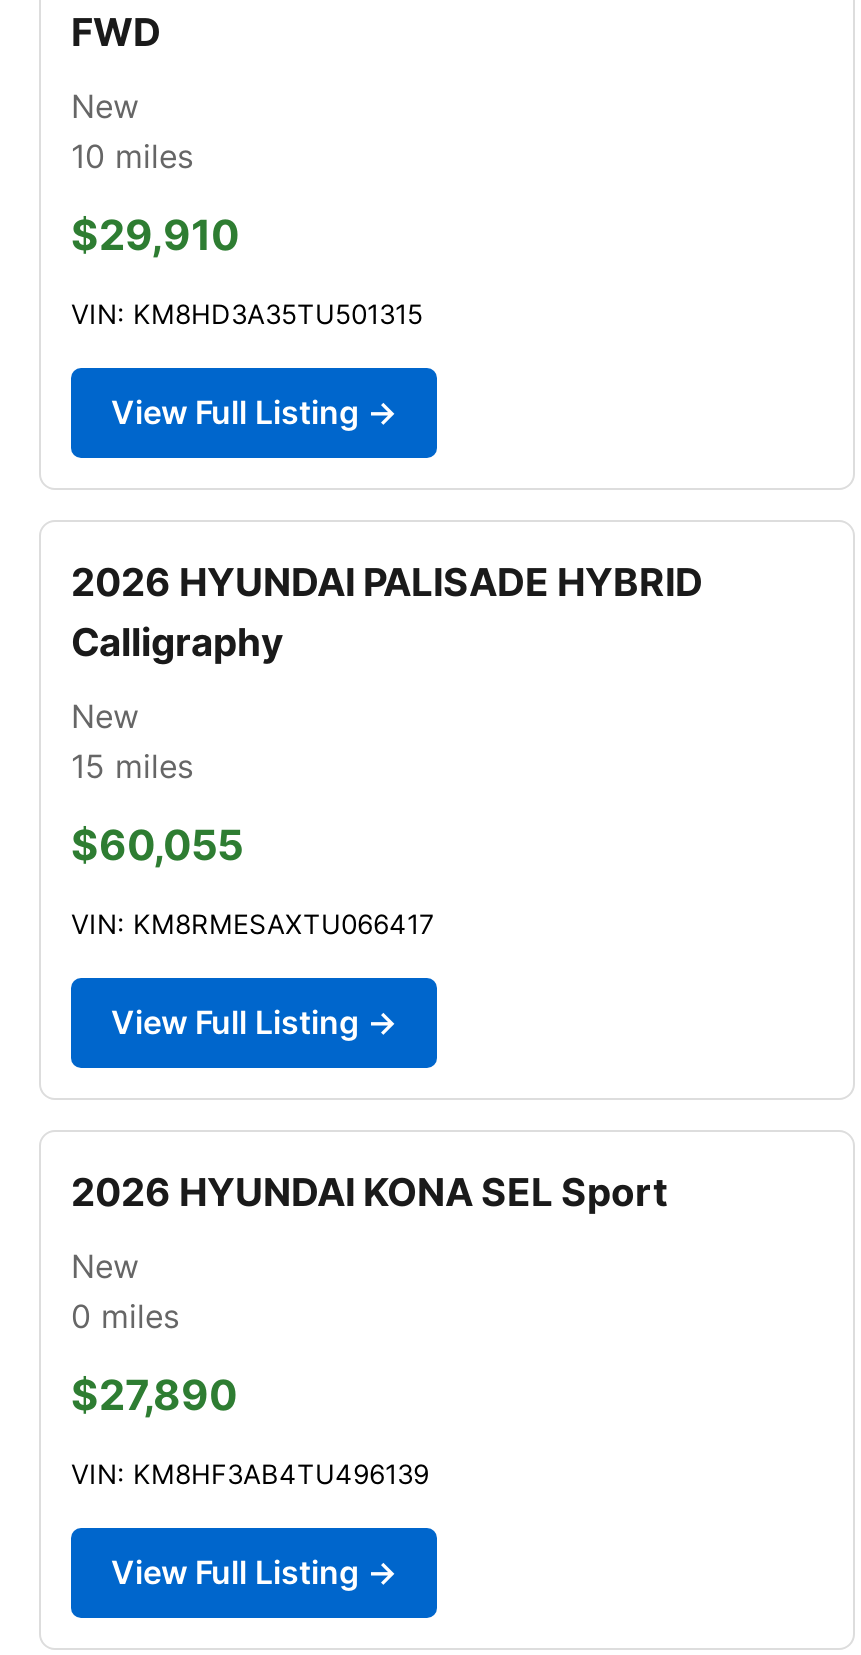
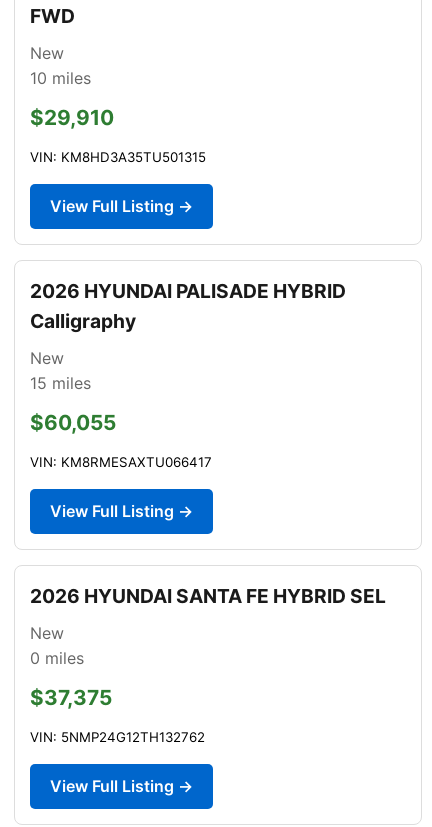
[71,1168,667,1216] 2026 HYUNDAI KONA SEL Sport -> [30,584,386,608] 2026 HYUNDAI SANTA FE HYBRID SEL
[71,1370,237,1420] $27,890 -> [30,685,112,710] $37,375
[71,1458,429,1490] VIN: KM8HF3AB4TU496139 -> [30,729,205,745] VIN: 5NMP24G12TH132762

